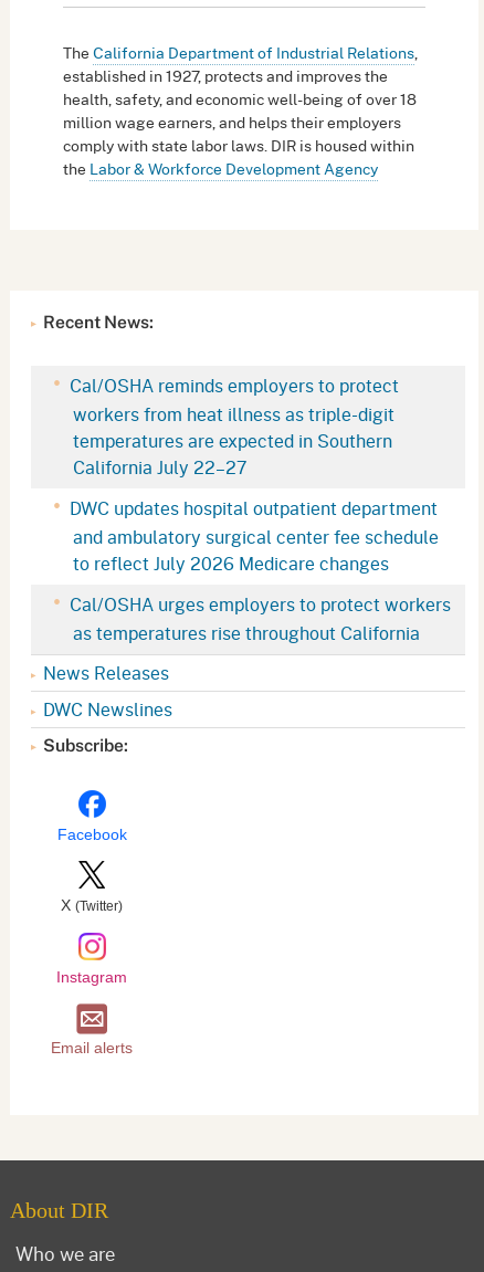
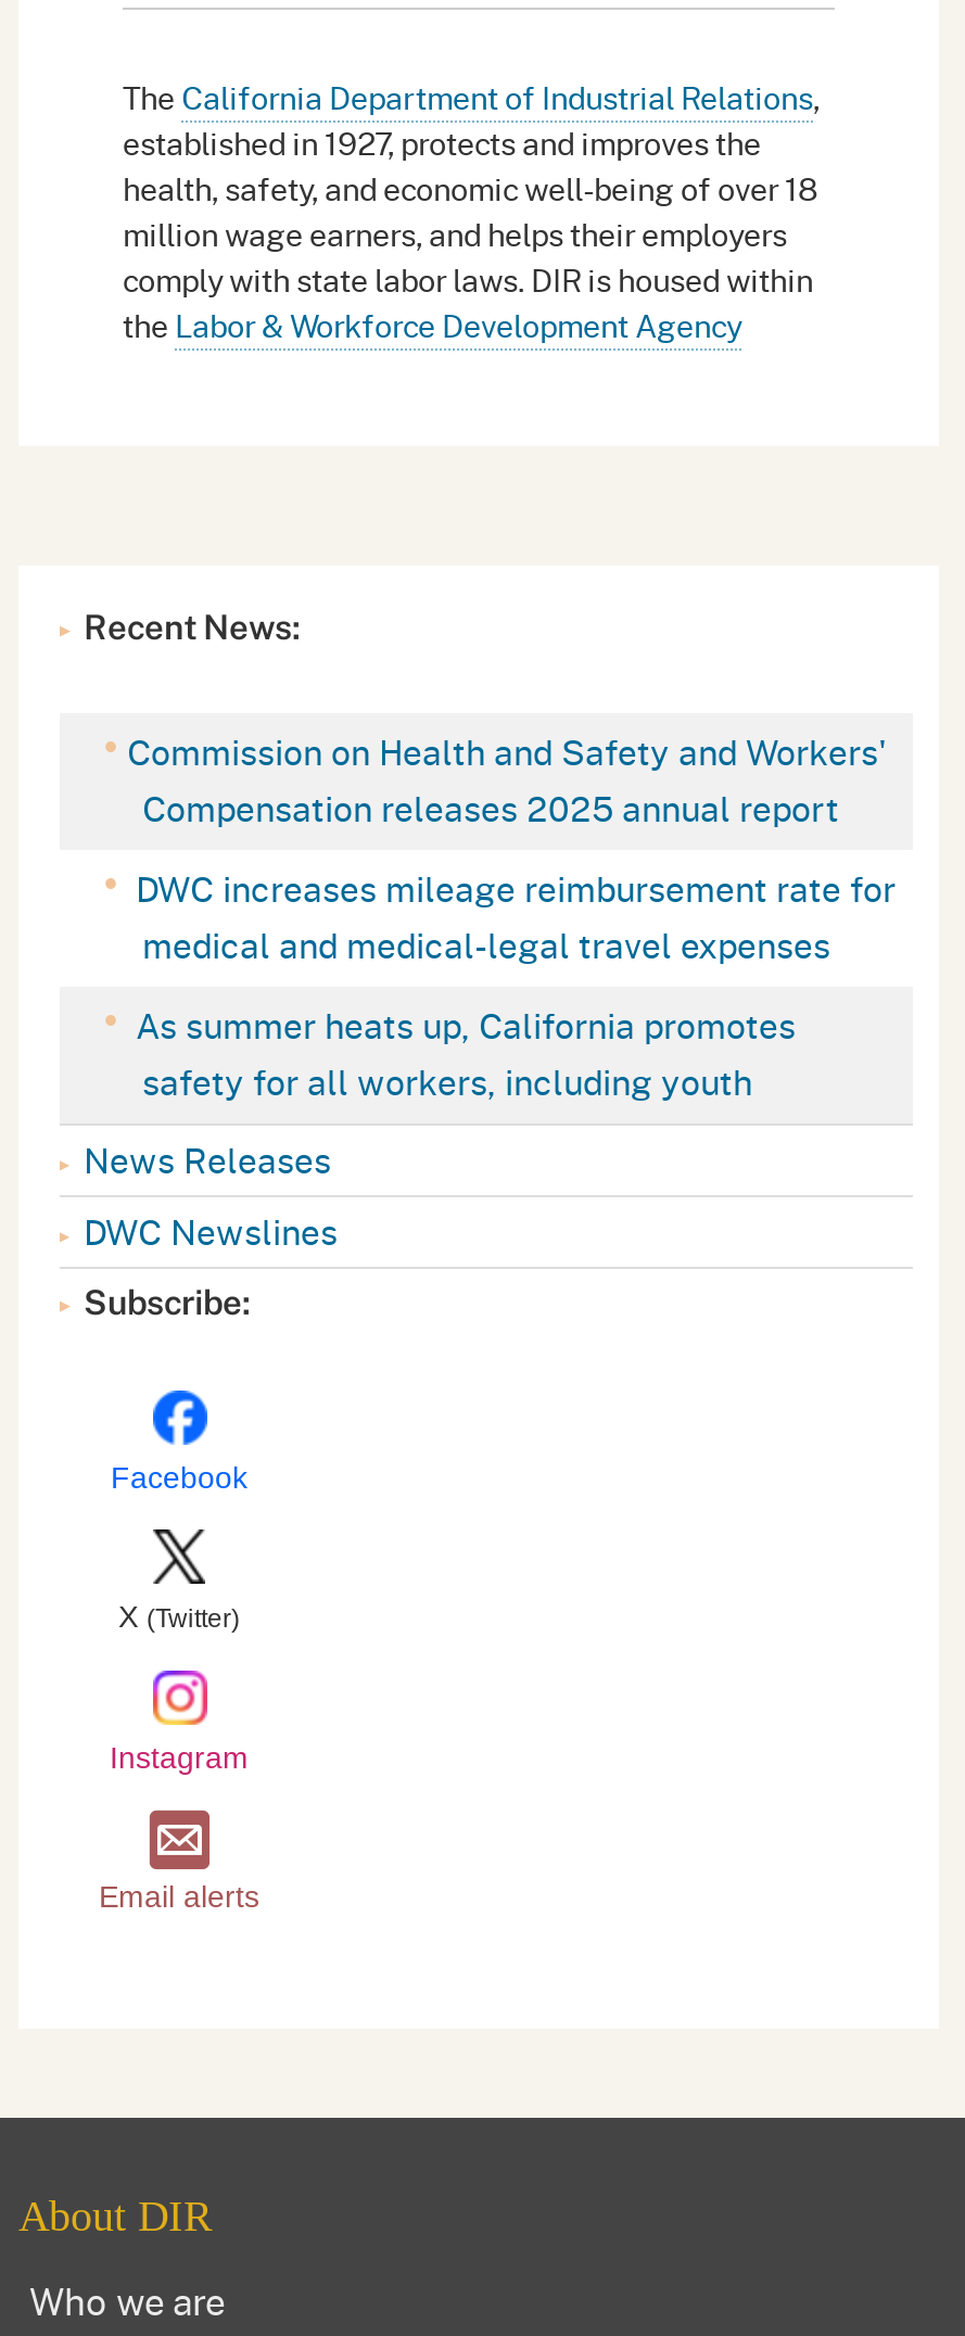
[65,372,399,479] Cal/OSHA reminds employers to protect | workers from heat illness as triple-digit | temperatures are expected in Southern | California July 22–27 -> [127,726,887,832] Commission on Health and Safety and Workers' | Compensation releases 2025 annual report
[65,495,439,576] DWC updates hospital outpatient department | and ambulatory surgical center fee schedule | to reflect July 2026 Medicare changes -> [127,863,896,969] DWC increases mileage reimbursement rate for | medical and medical-legal travel expenses
[65,591,451,645] Cal/OSHA urges employers to protect workers | as temperatures rise throughout California -> [127,999,796,1106] As summer heats up, California promotes | safety for all workers, including youth

